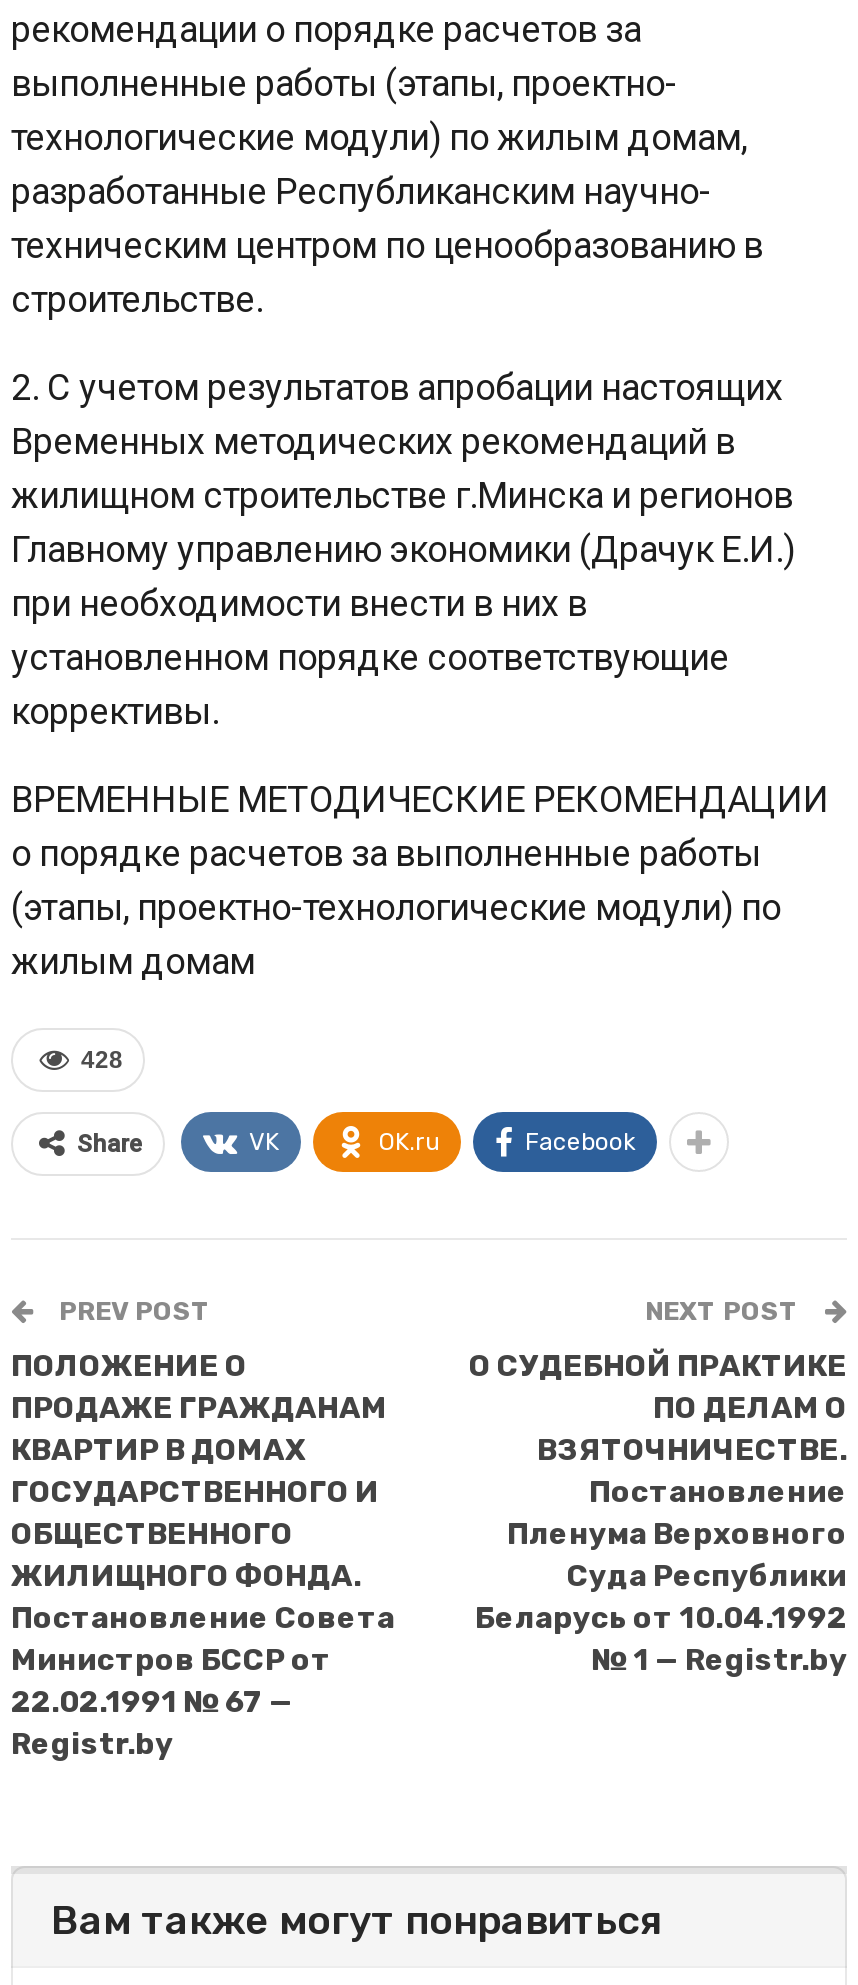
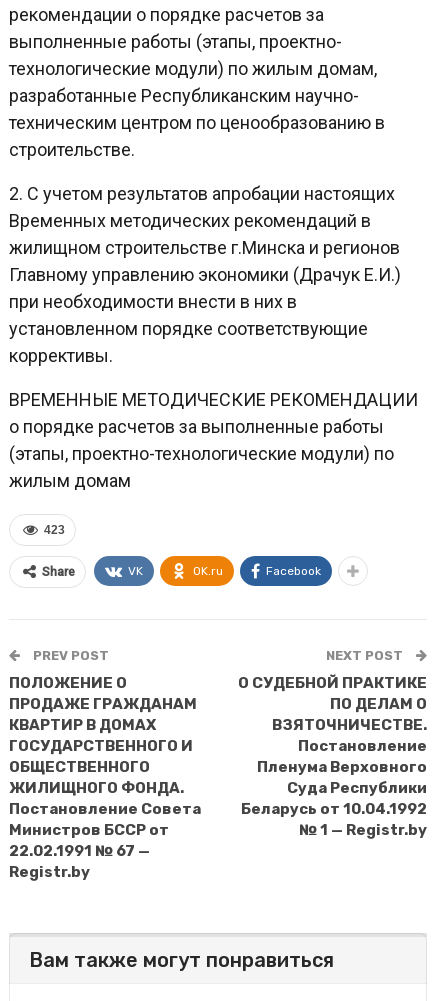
[81,1046,123,1074] 428 -> [44,523,65,537] 423

